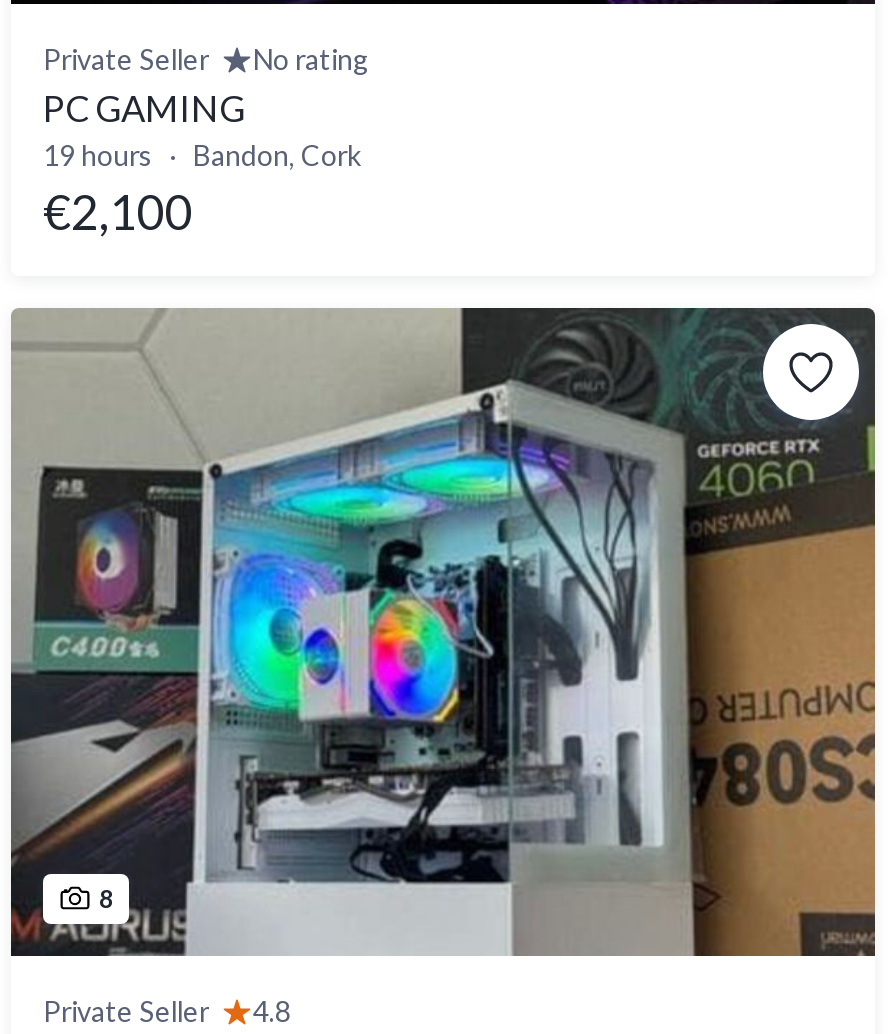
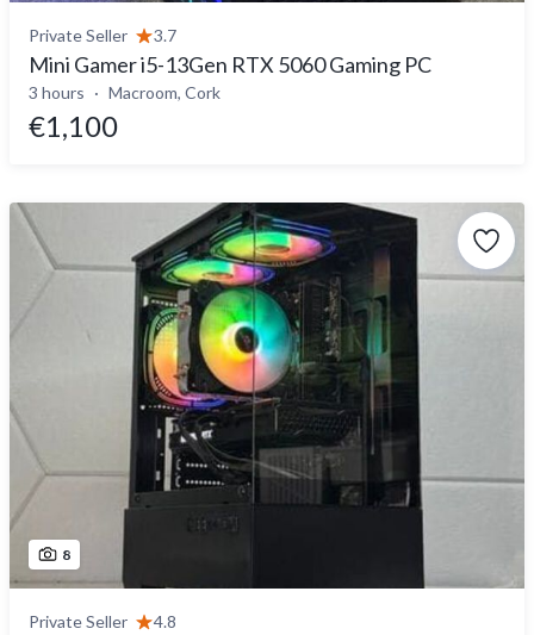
[43,42,369,240] No rating | PC GAMING | 19 hours | Bandon, Cork | €2,100 -> [29,25,431,143] 3.7 | Mini Gamer i5-13Gen RTX 5060 Gaming PC | 3 hours | Macroom, Cork | €1,100
[11,306,875,958] [image] -> [11,203,524,590] [image]

